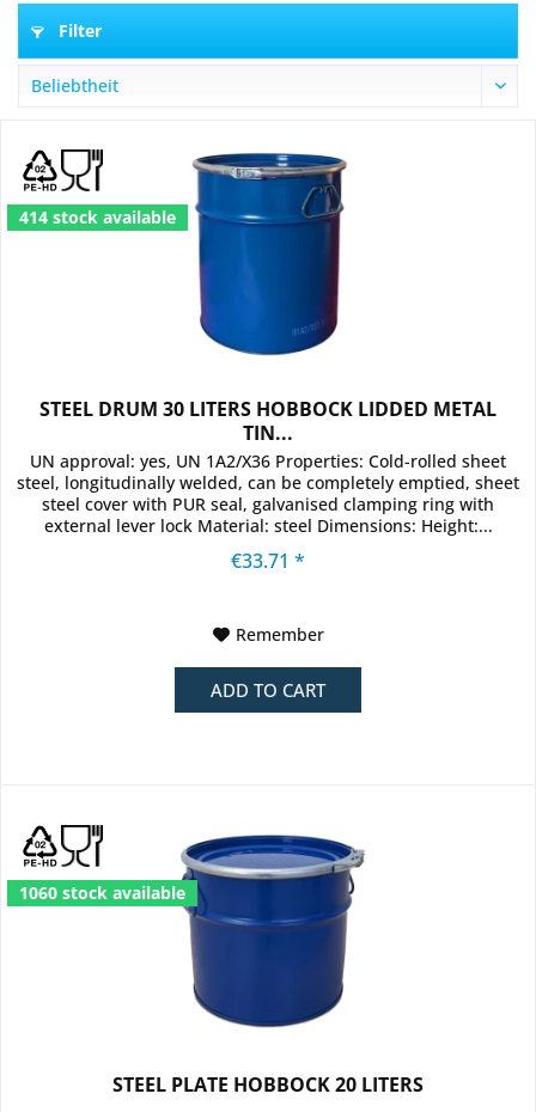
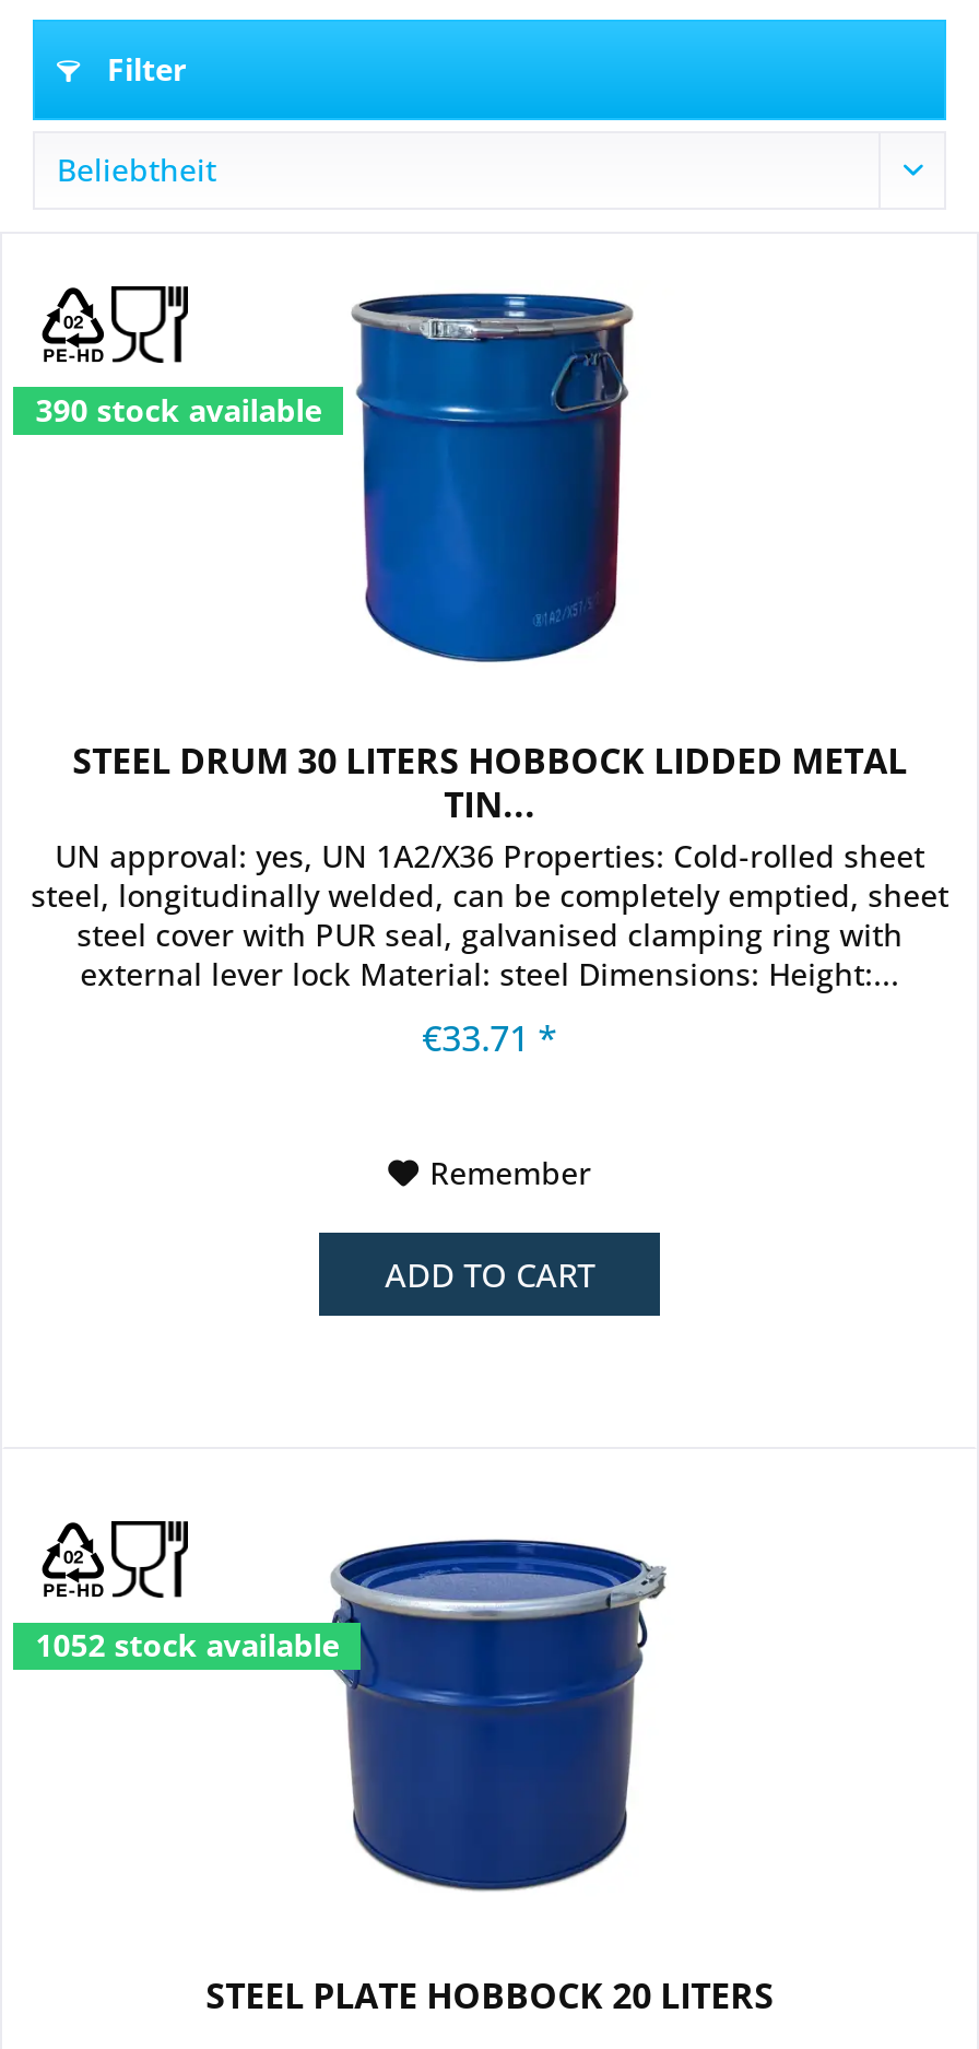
[19,206,176,229] 414 stock available -> [35,389,322,431] 390 stock available
[19,882,186,904] 1060 stock available -> [35,1625,339,1666] 1052 stock available

